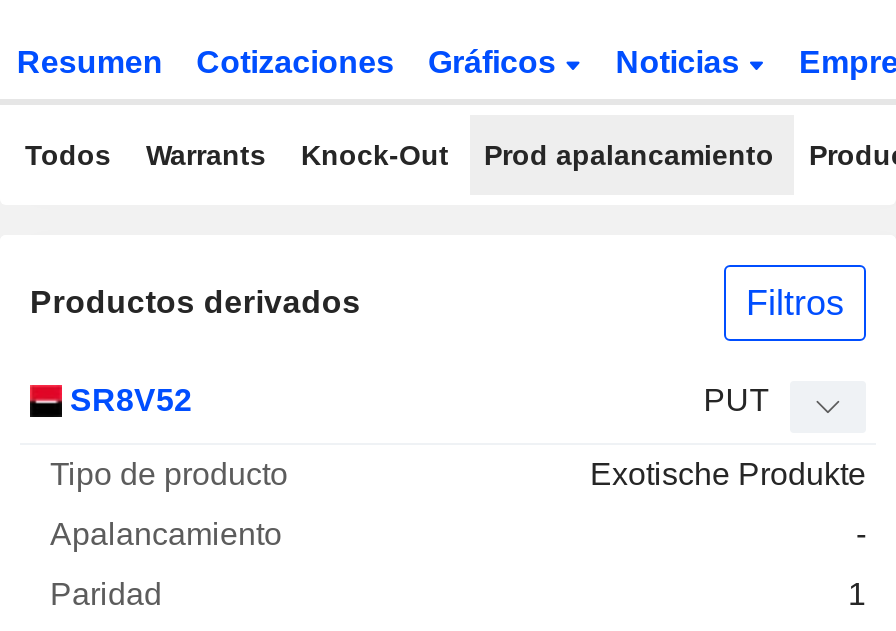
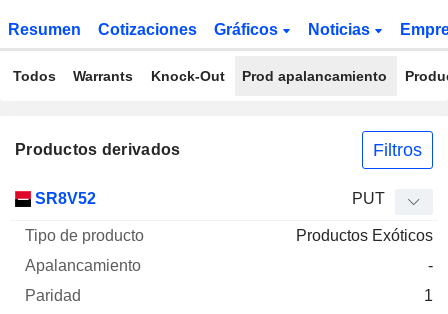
[590,457,866,491] Exotische Produkte -> [296,227,433,244] Productos Exóticos

